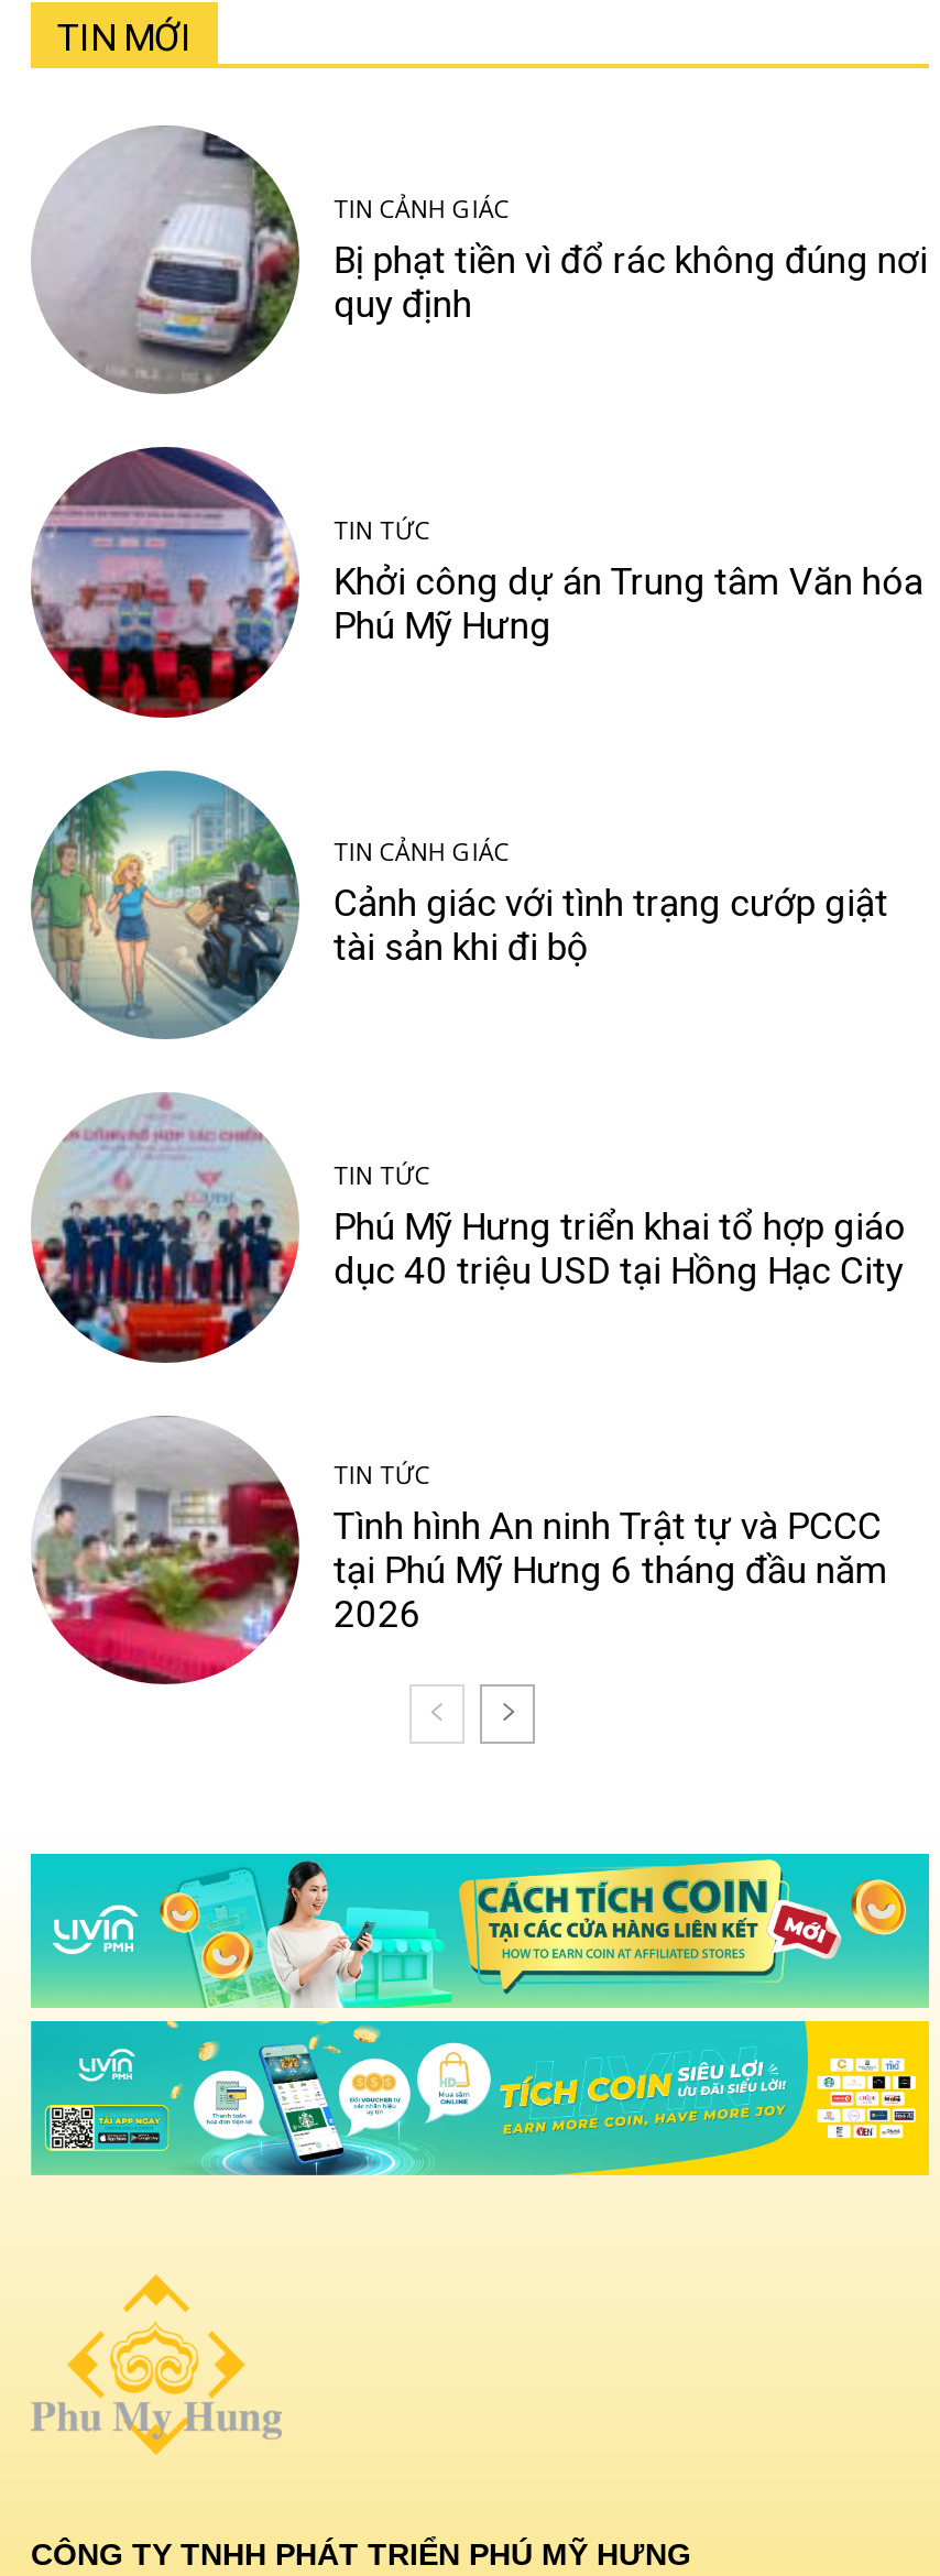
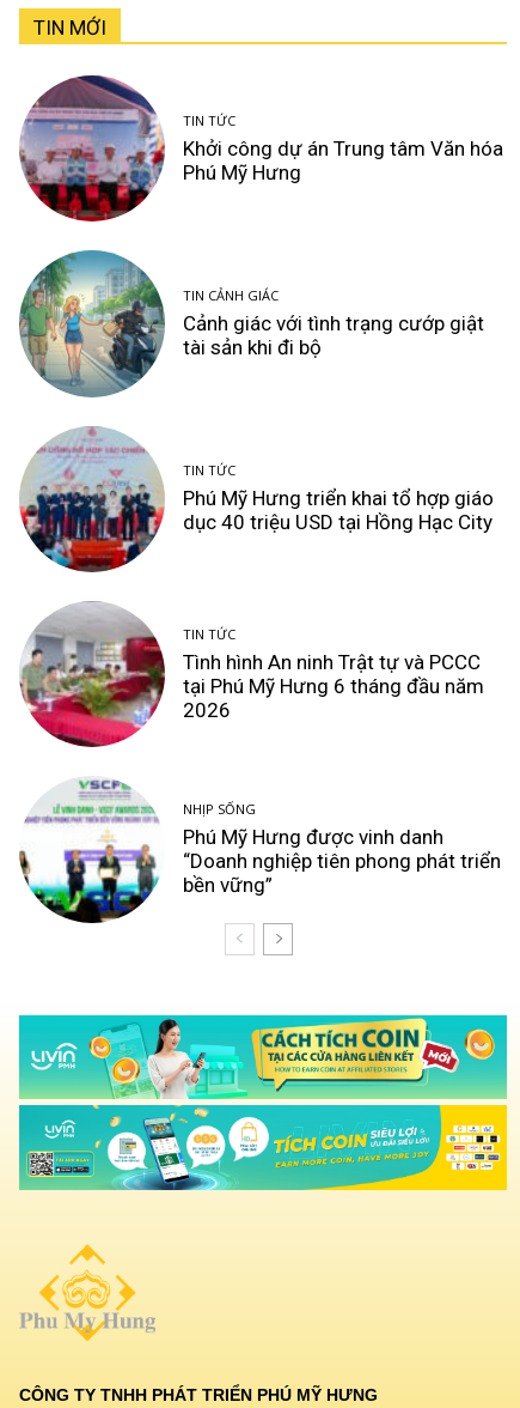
[33,128,928,396] [image] | TIN CẢNH GIÁC | Bị phạt tiền vì đổ rác không đúng nơi | quy định -> none
moved [26,443,923,1636] -> [17,73,504,722]: [image] | TIN TỨC | Khởi công dự án Trung tâm Văn hóa | ... | tại Phú Mỹ Hưng 6 tháng đầu năm | 2026
none -> [19,781,501,923] [image] | NHỊP SỐNG | Phú Mỹ Hưng được vinh danh | “Doanh nghiệp tiên phong phát triển | bền vững”

